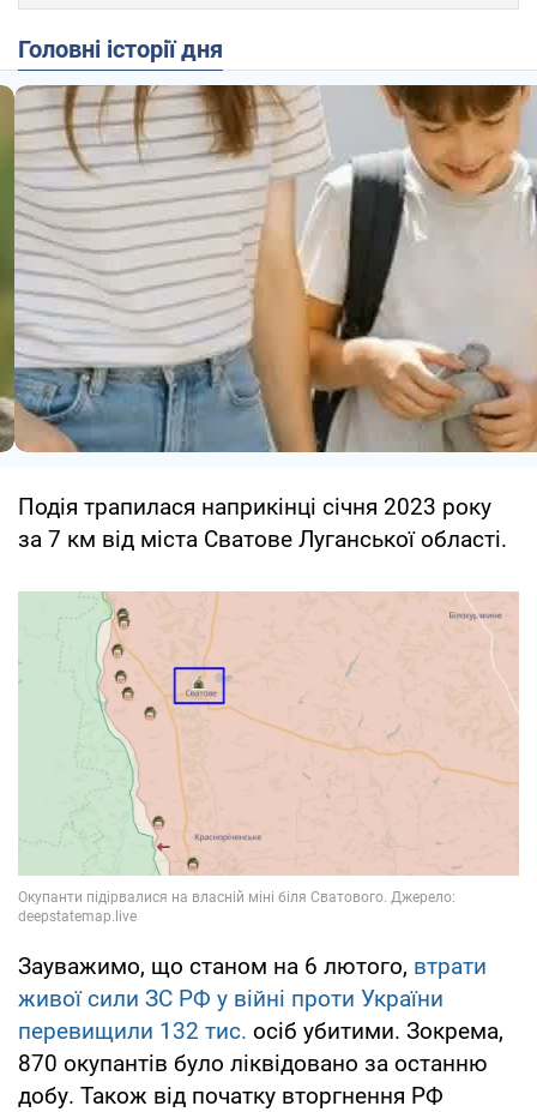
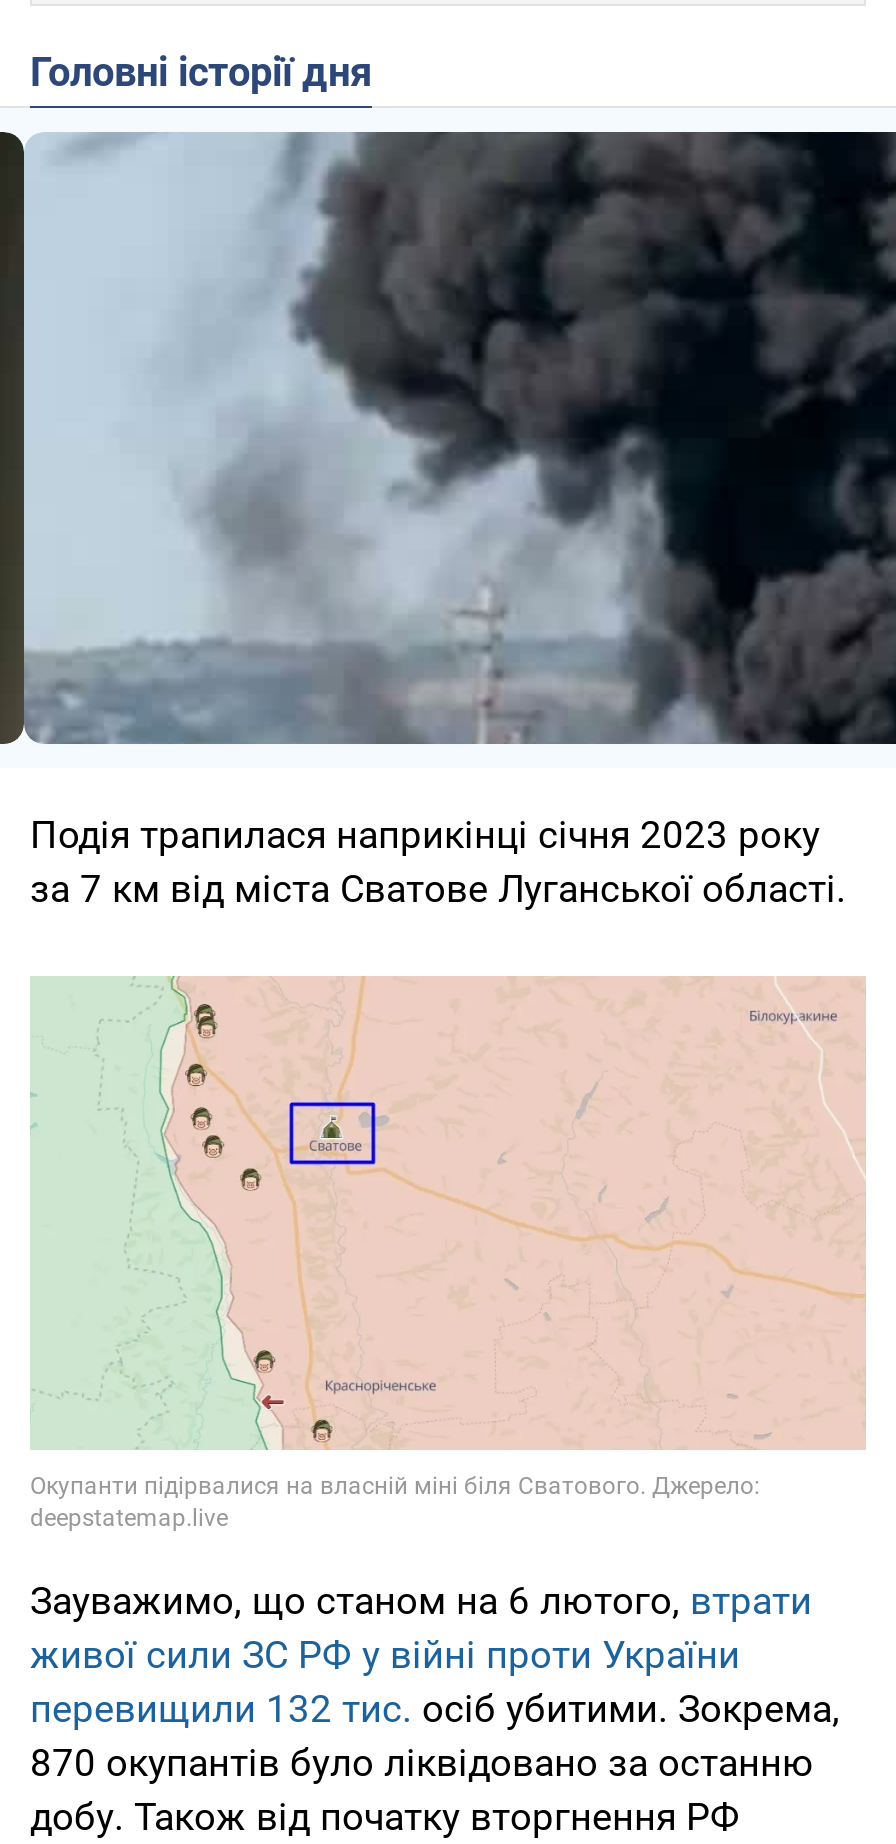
[4,84,533,453] [image] -> [6,130,890,746] [image]

